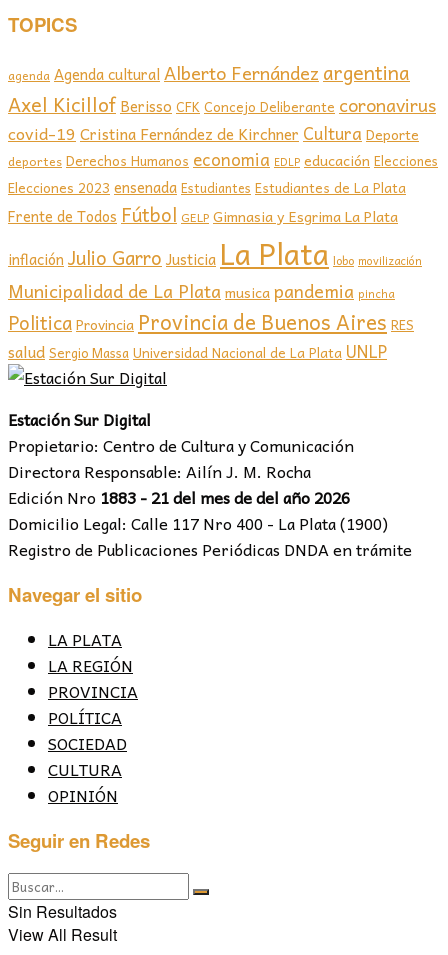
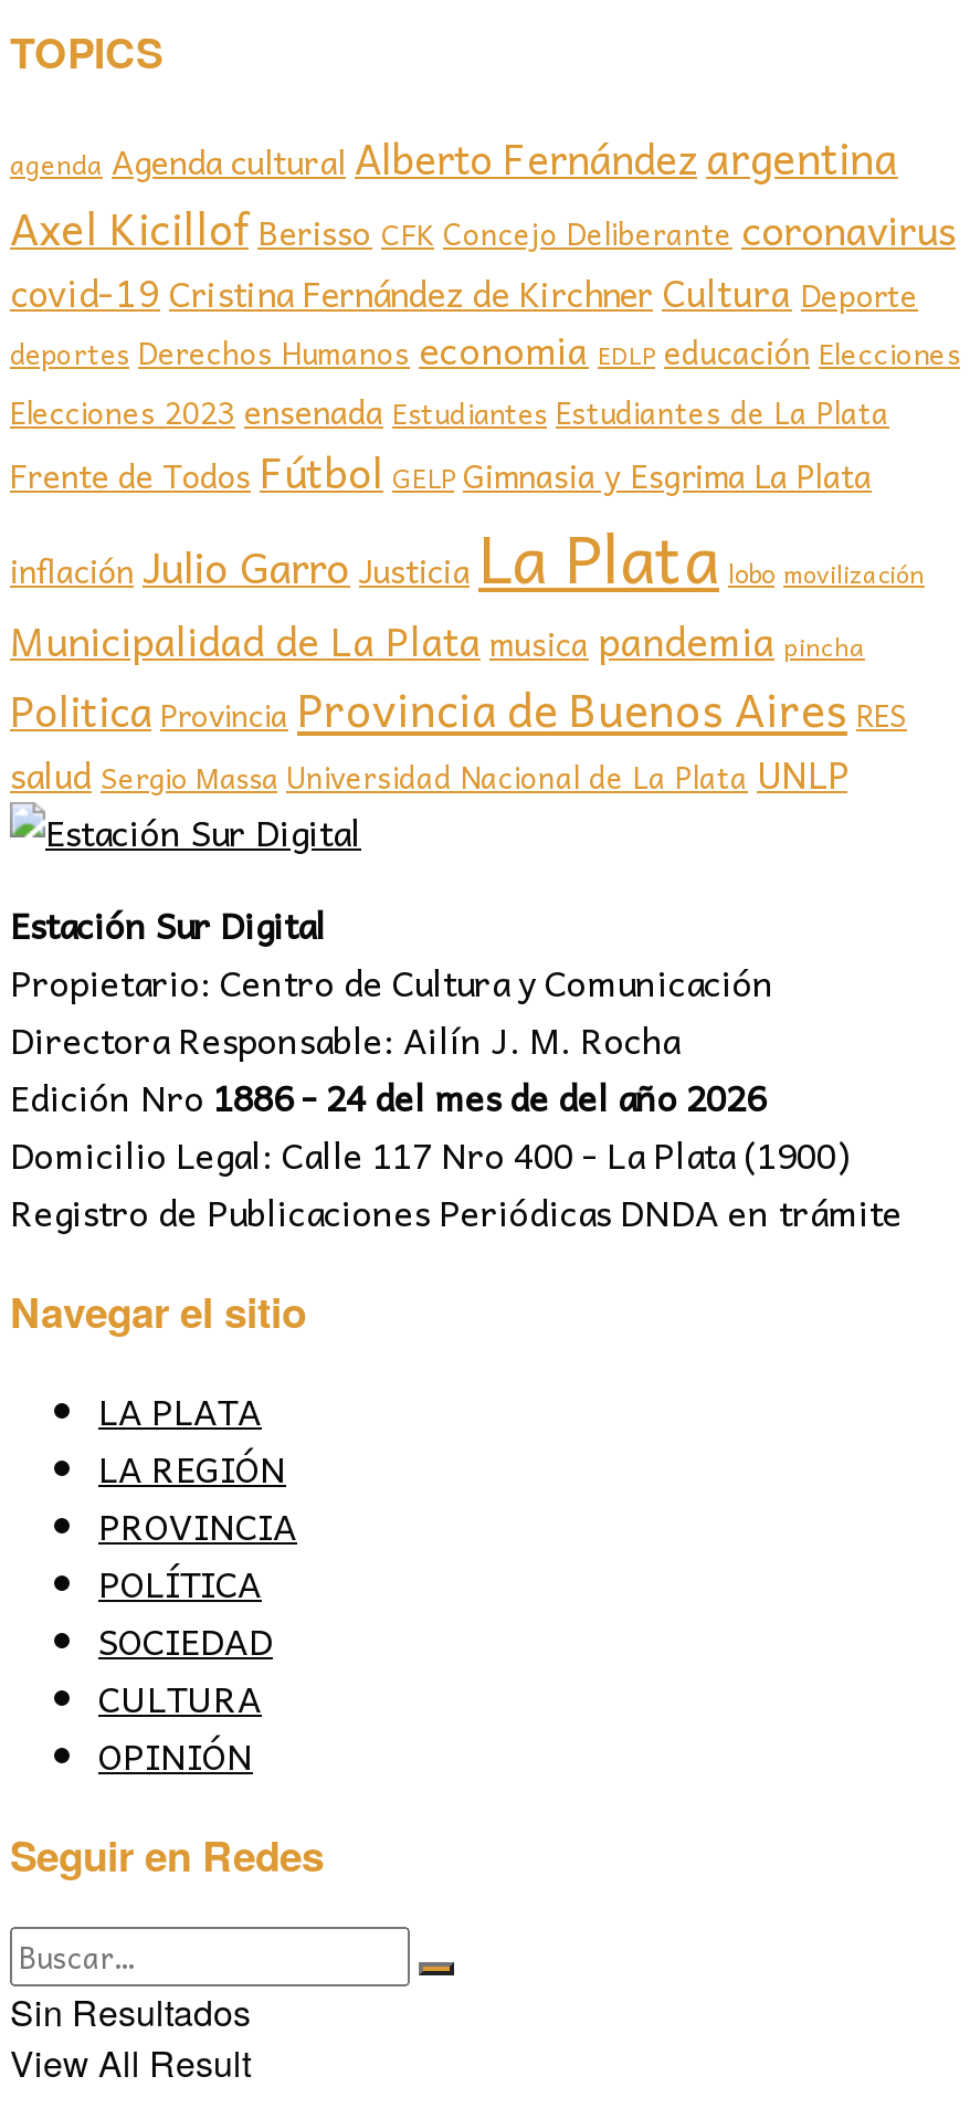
[8,484,350,510] Edición Nro 1883 - 21 del mes de del año 2026 -> [10,1067,766,1124] Edición Nro 1886 - 24 del mes de del año 2026

